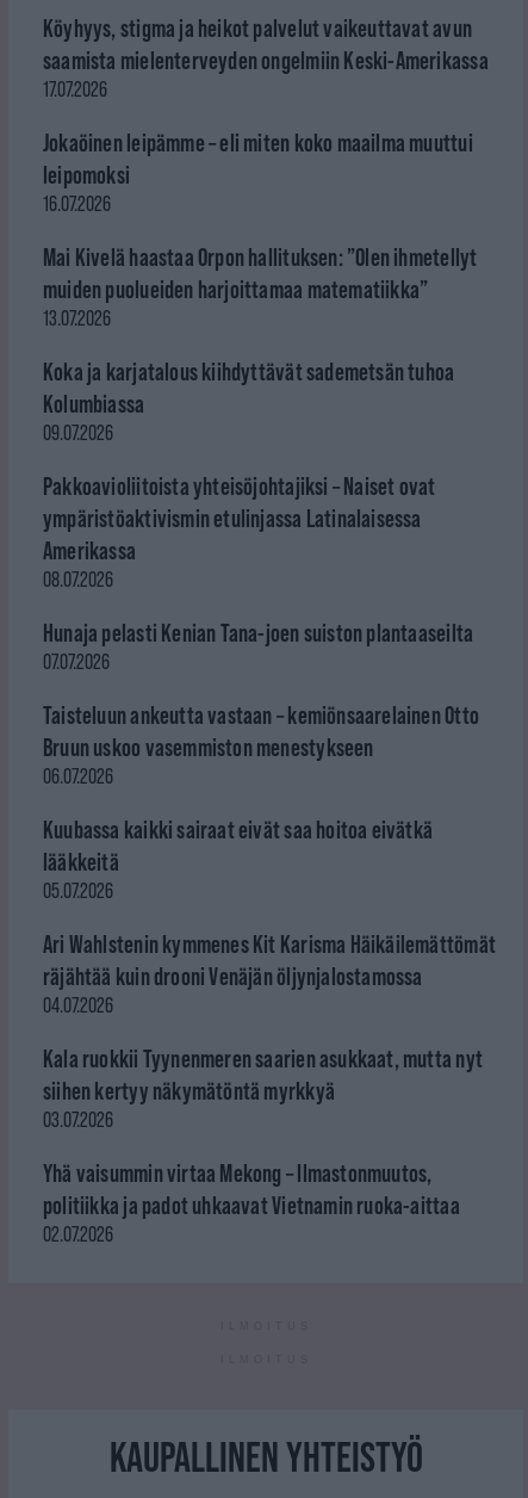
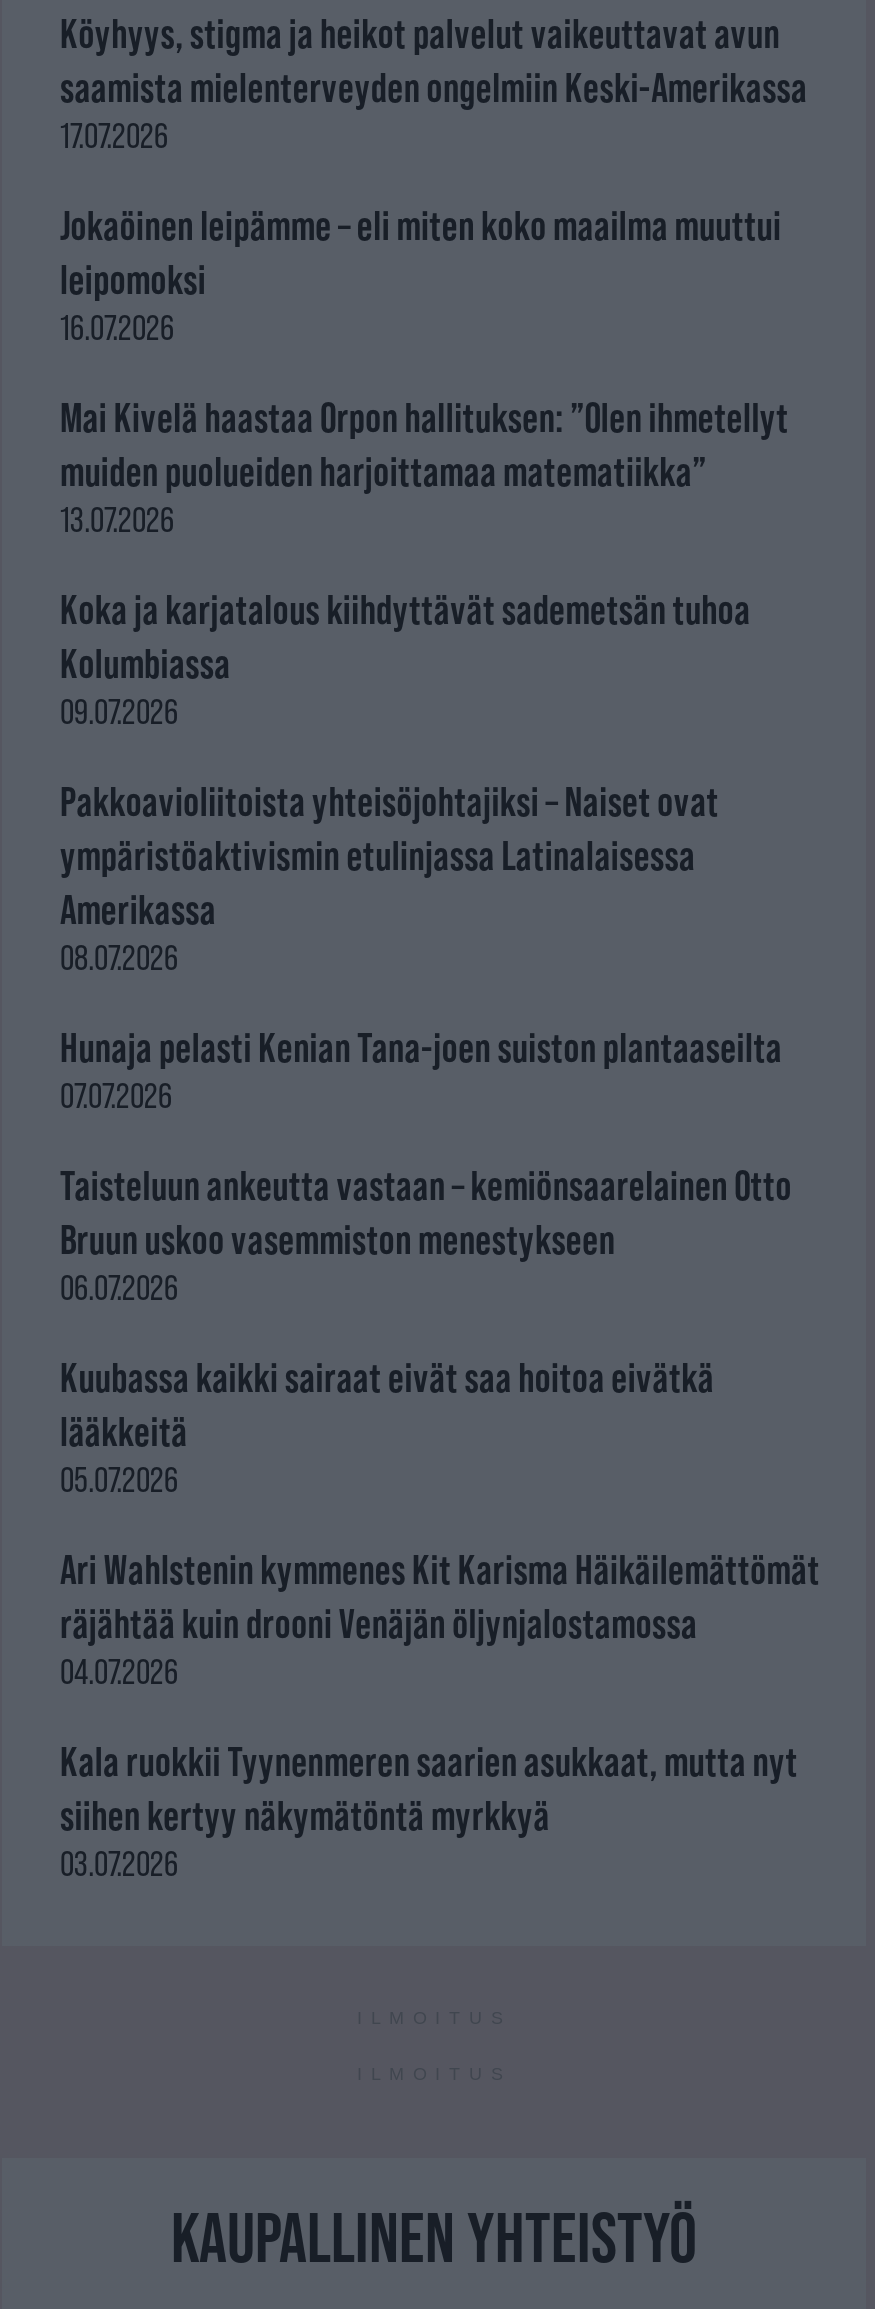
[43,1160,460,1247] Yhä vaisummin virtaa Mekong – Ilmastonmuutos, | politiikka ja padot uhkaavat Vietnamin ruoka-aittaa | 02.07.2026 -> none

